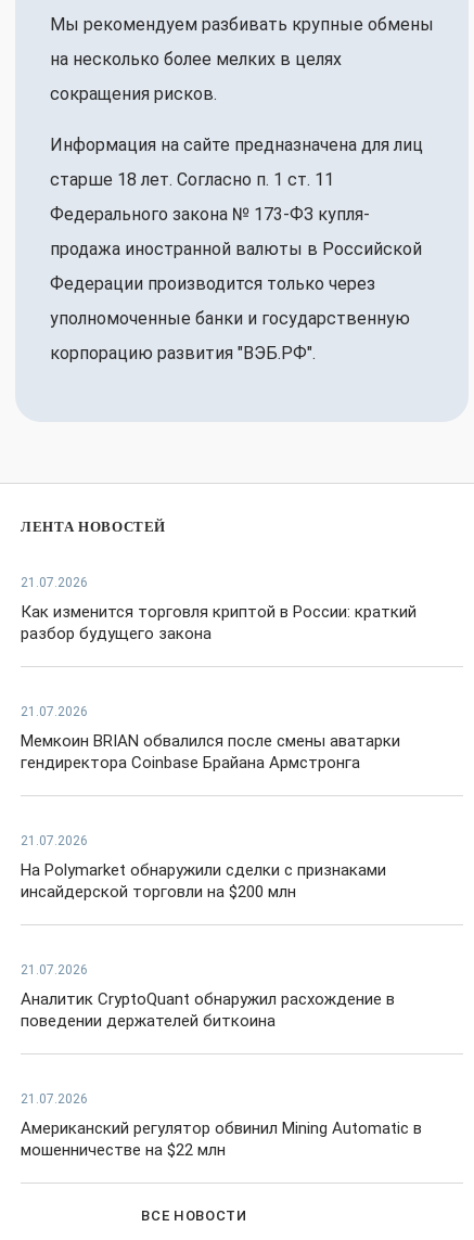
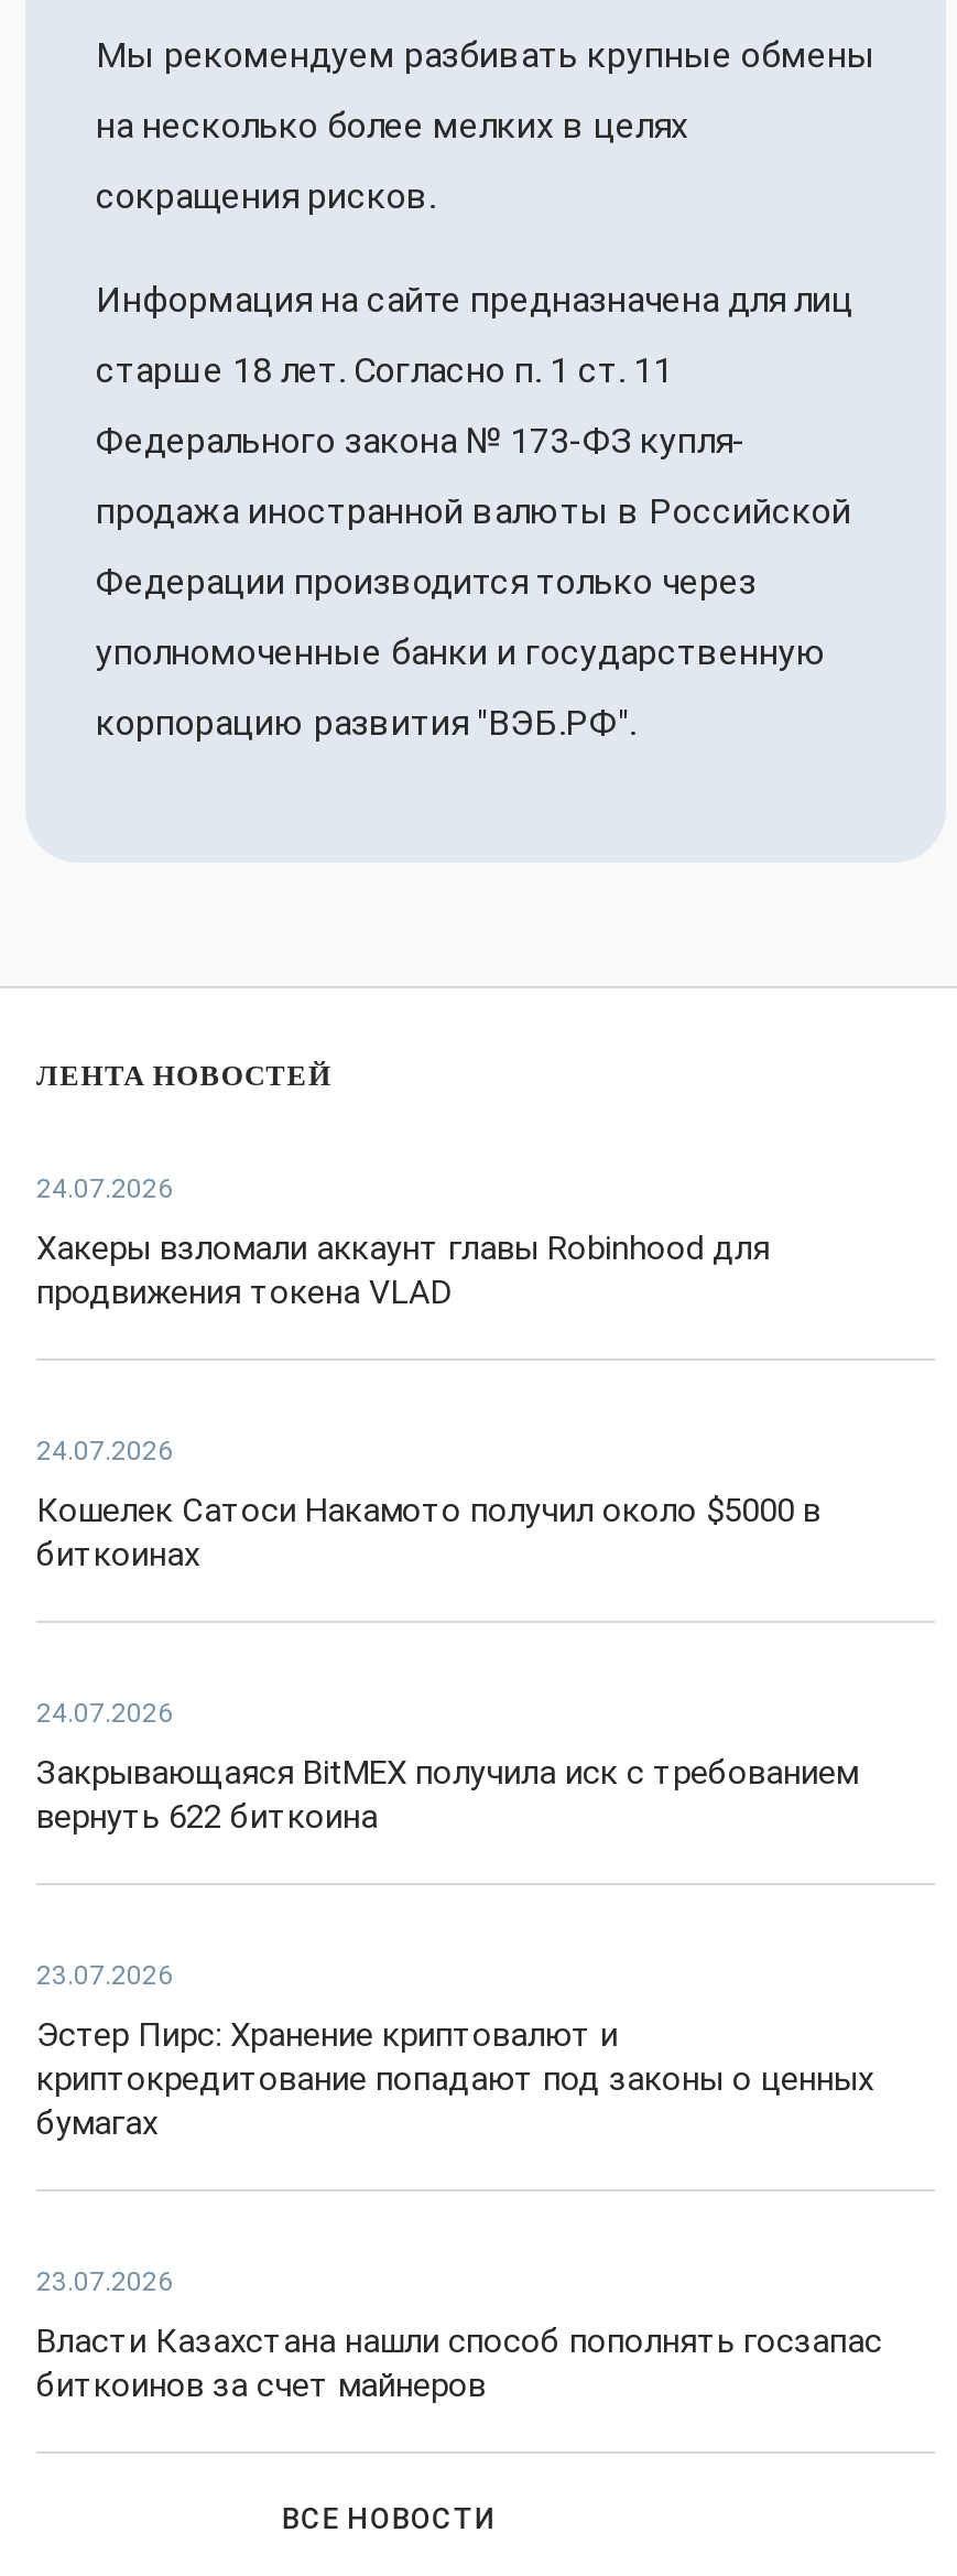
[21,575,88,590] 21.07.2026 -> [36,1173,173,1204] 24.07.2026
[21,602,417,643] Как изменится торговля криптой в России: краткий | разбор будущего закона -> [36,1228,770,1312] Хакеры взломали аккаунт главы Robinhood для | продвижения токена VLAD
[21,704,88,719] 21.07.2026 -> [36,1435,173,1466] 24.07.2026
[21,731,400,772] Мемкоин BRIAN обвалился после смены аватарки | гендиректора Coinbase Брайана Армстронга -> [36,1490,820,1574] Кошелек Сатоси Накамото получил около $5000 в | биткоинах
[21,833,88,848] 21.07.2026 -> [36,1697,173,1728] 24.07.2026
[21,860,386,901] На Polymarket обнаружили сделки с признаками | инсайдерской торговли на $200 млн -> [36,1753,858,1836] Закрывающаяся BitMEX получила иск с требованием | вернуть 622 биткоина
[21,962,88,977] 21.07.2026 -> [36,1960,173,1991] 23.07.2026
[21,989,395,1030] Аналитик CryptoQuant обнаружил расхождение в | поведении держателей биткоина -> [36,2015,873,2143] Эстер Пирс: Хранение криптовалют и | криптокредитование попадают под законы о ценных | бумагах
[21,1091,88,1106] 21.07.2026 -> [36,2266,173,2297] 23.07.2026
[21,1118,422,1160] Американский регулятор обвинил Mining Automatic в | мошенничестве на $22 млн -> [36,2321,882,2405] Власти Казахстана нашли способ пополнять госзапас | биткоинов за счет майнеров

